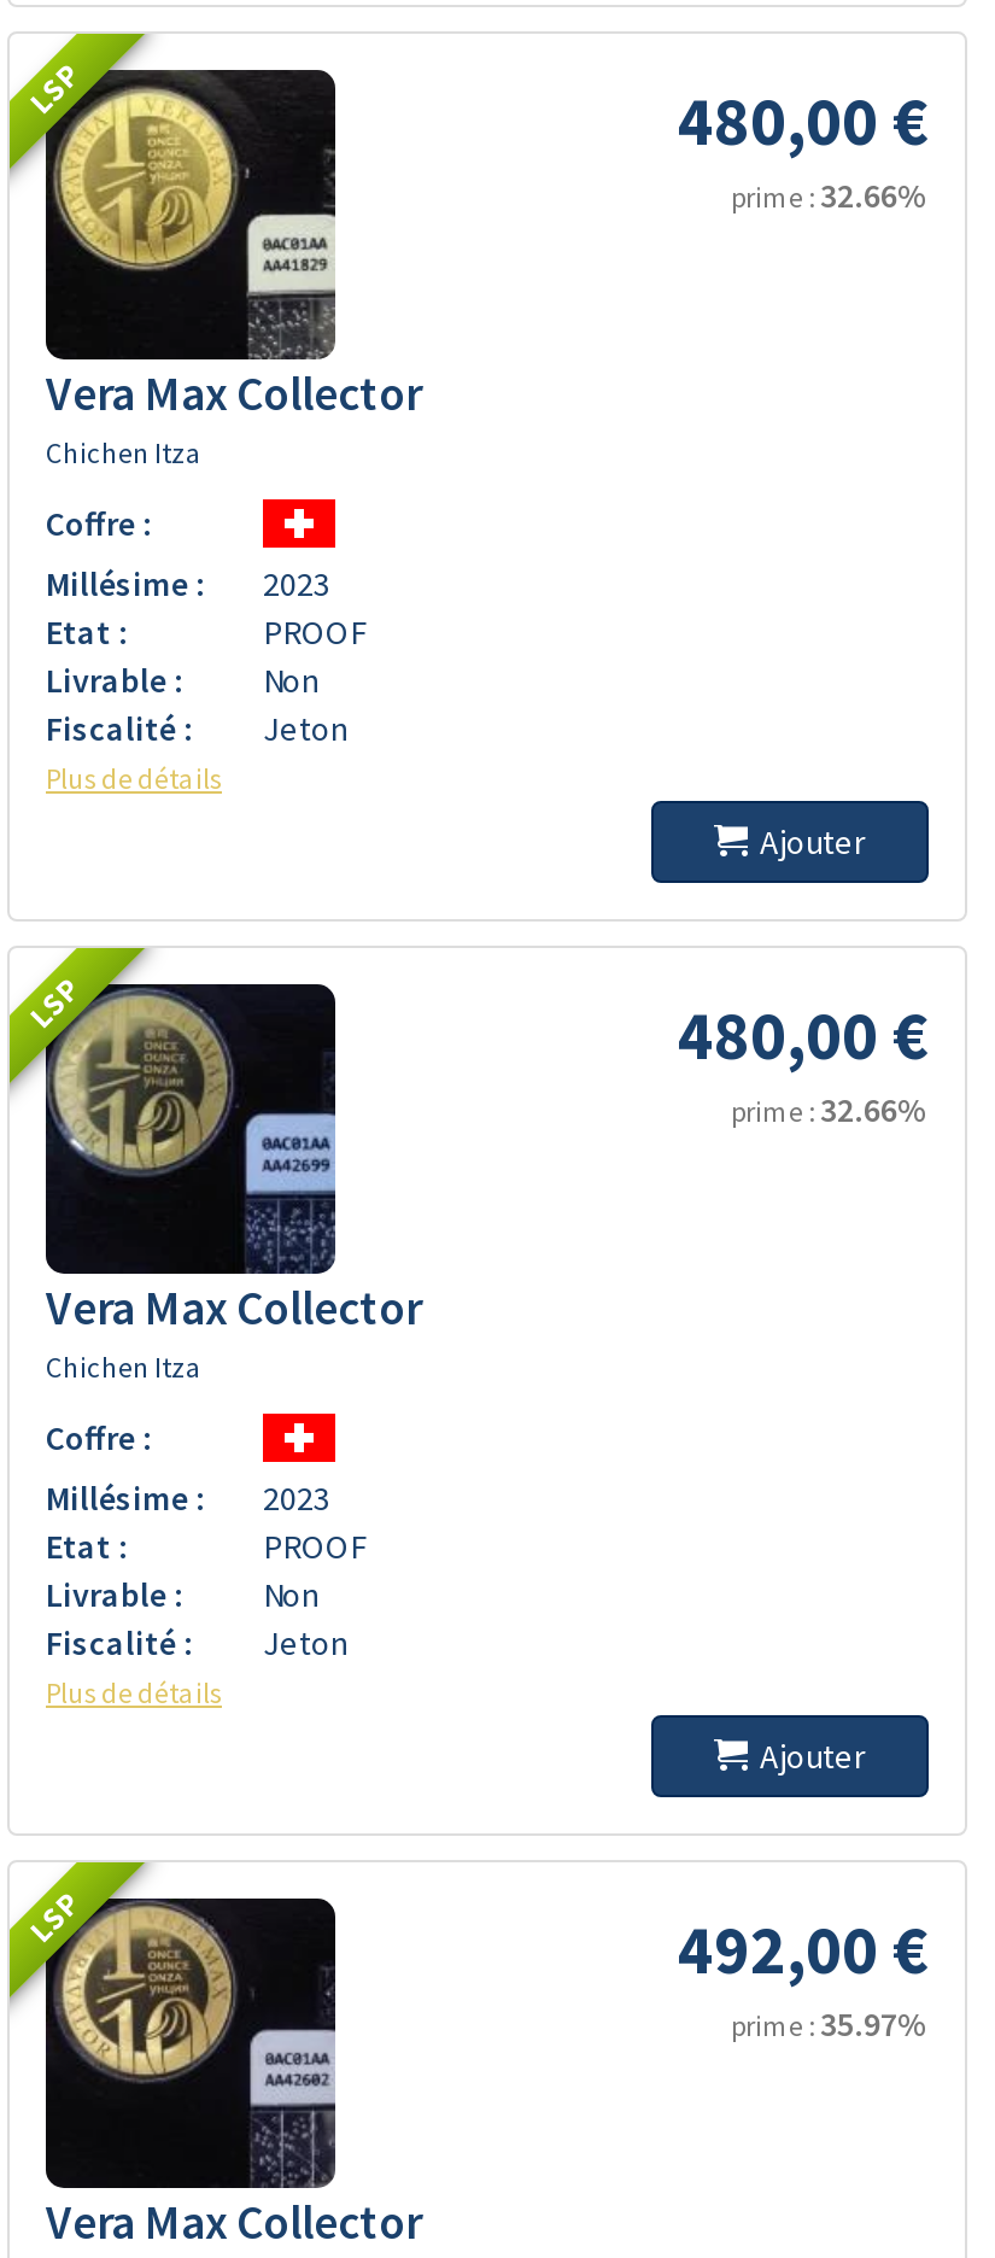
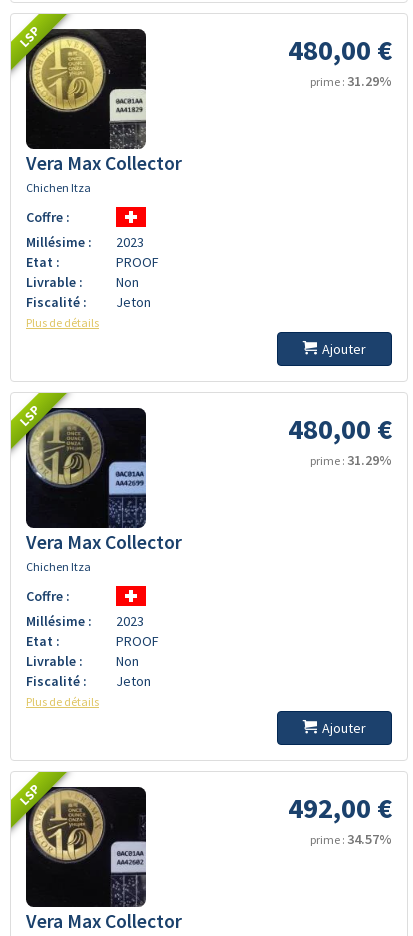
[731,174,929,217] prime :32.66% -> [310,72,392,90] prime :31.29%
[731,1088,929,1131] prime :32.66% -> [310,451,392,469] prime :31.29%
[731,2002,929,2046] prime :35.97% -> [310,830,392,848] prime :34.57%

